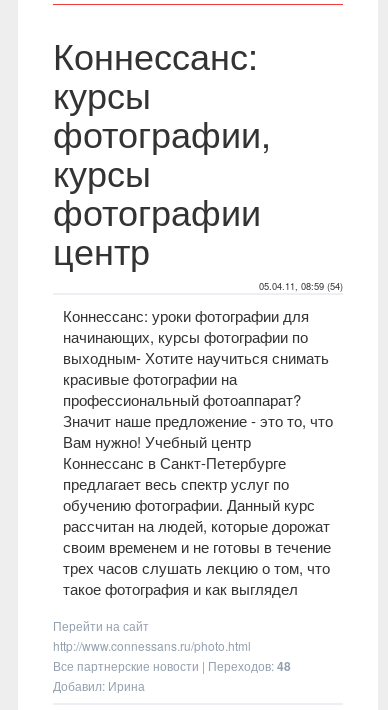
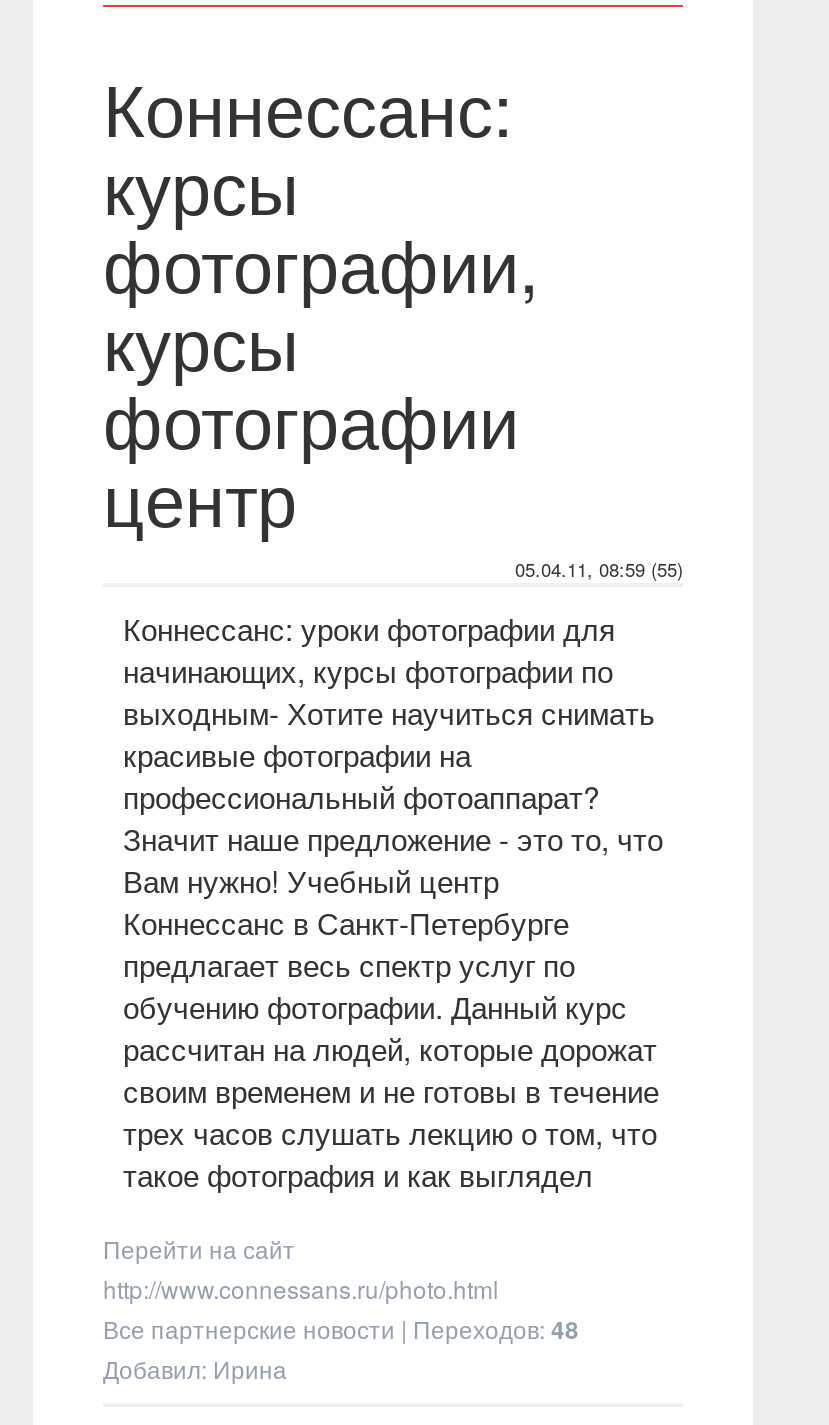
[259,279,343,293] 05.04.11, 08:59 (54) -> [515,555,683,583] 05.04.11, 08:59 (55)

